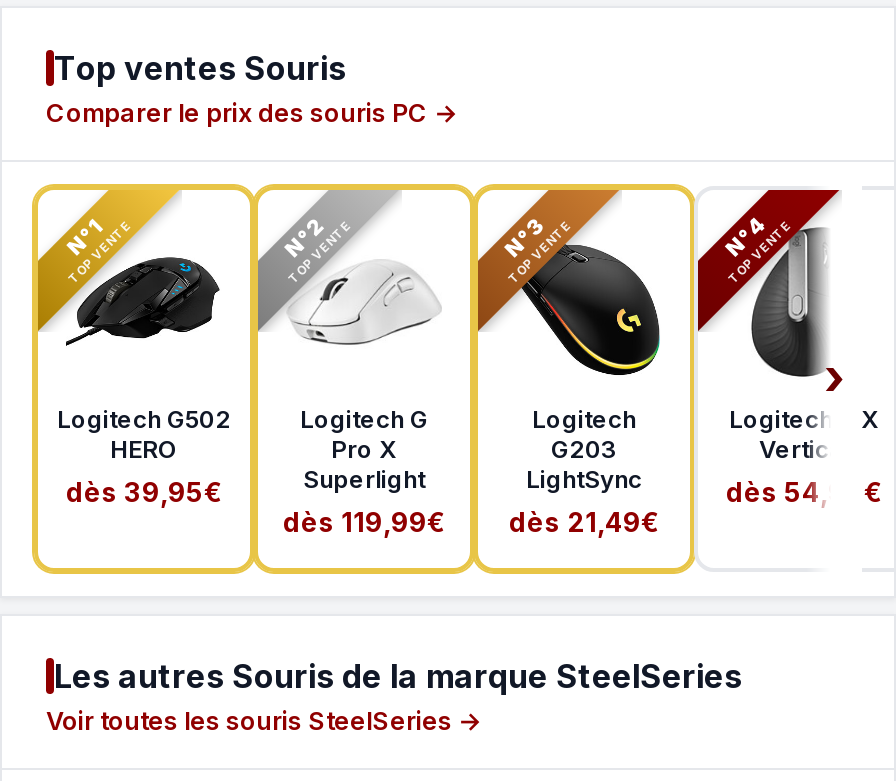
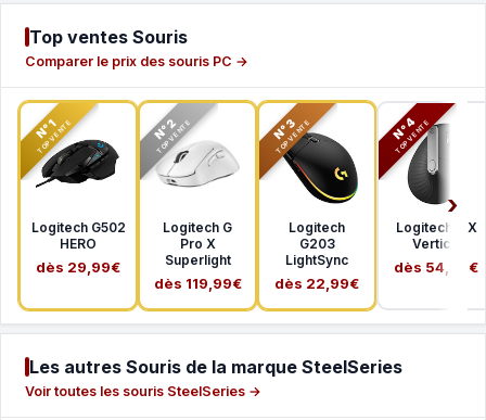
[66,477,222,509] dès 39,95€ -> [36,259,120,276] dès 29,99€
[283,507,659,539] dès 119,99€ dès 21,49€ -> [154,275,359,292] dès 119,99€ dès 22,99€

